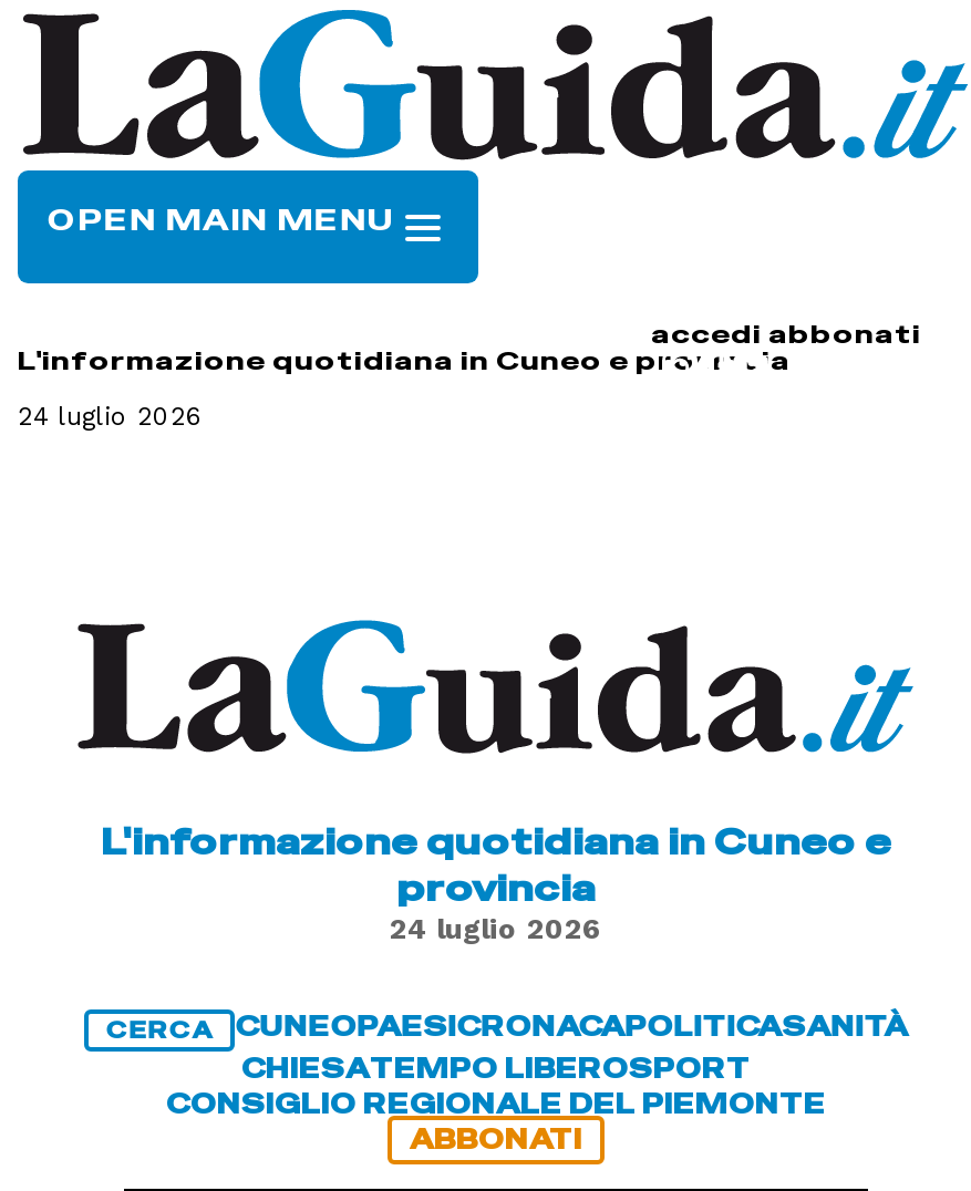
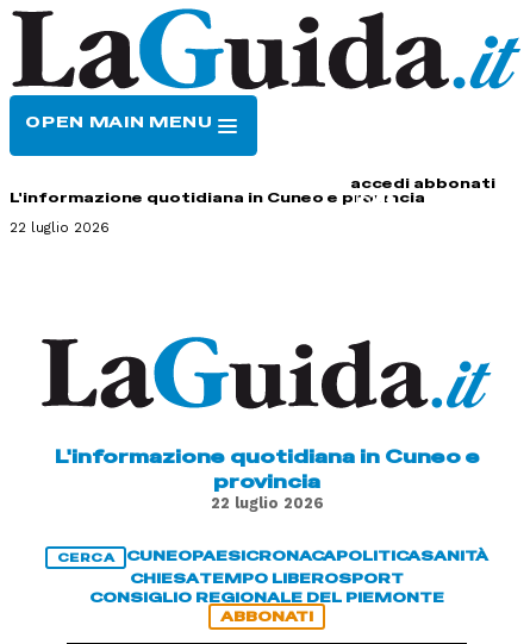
[18,401,204,432] 24 luglio 2026 -> [10,219,110,236] 22 luglio 2026
[390,912,602,945] 24 luglio 2026 -> [210,494,323,512] 22 luglio 2026

